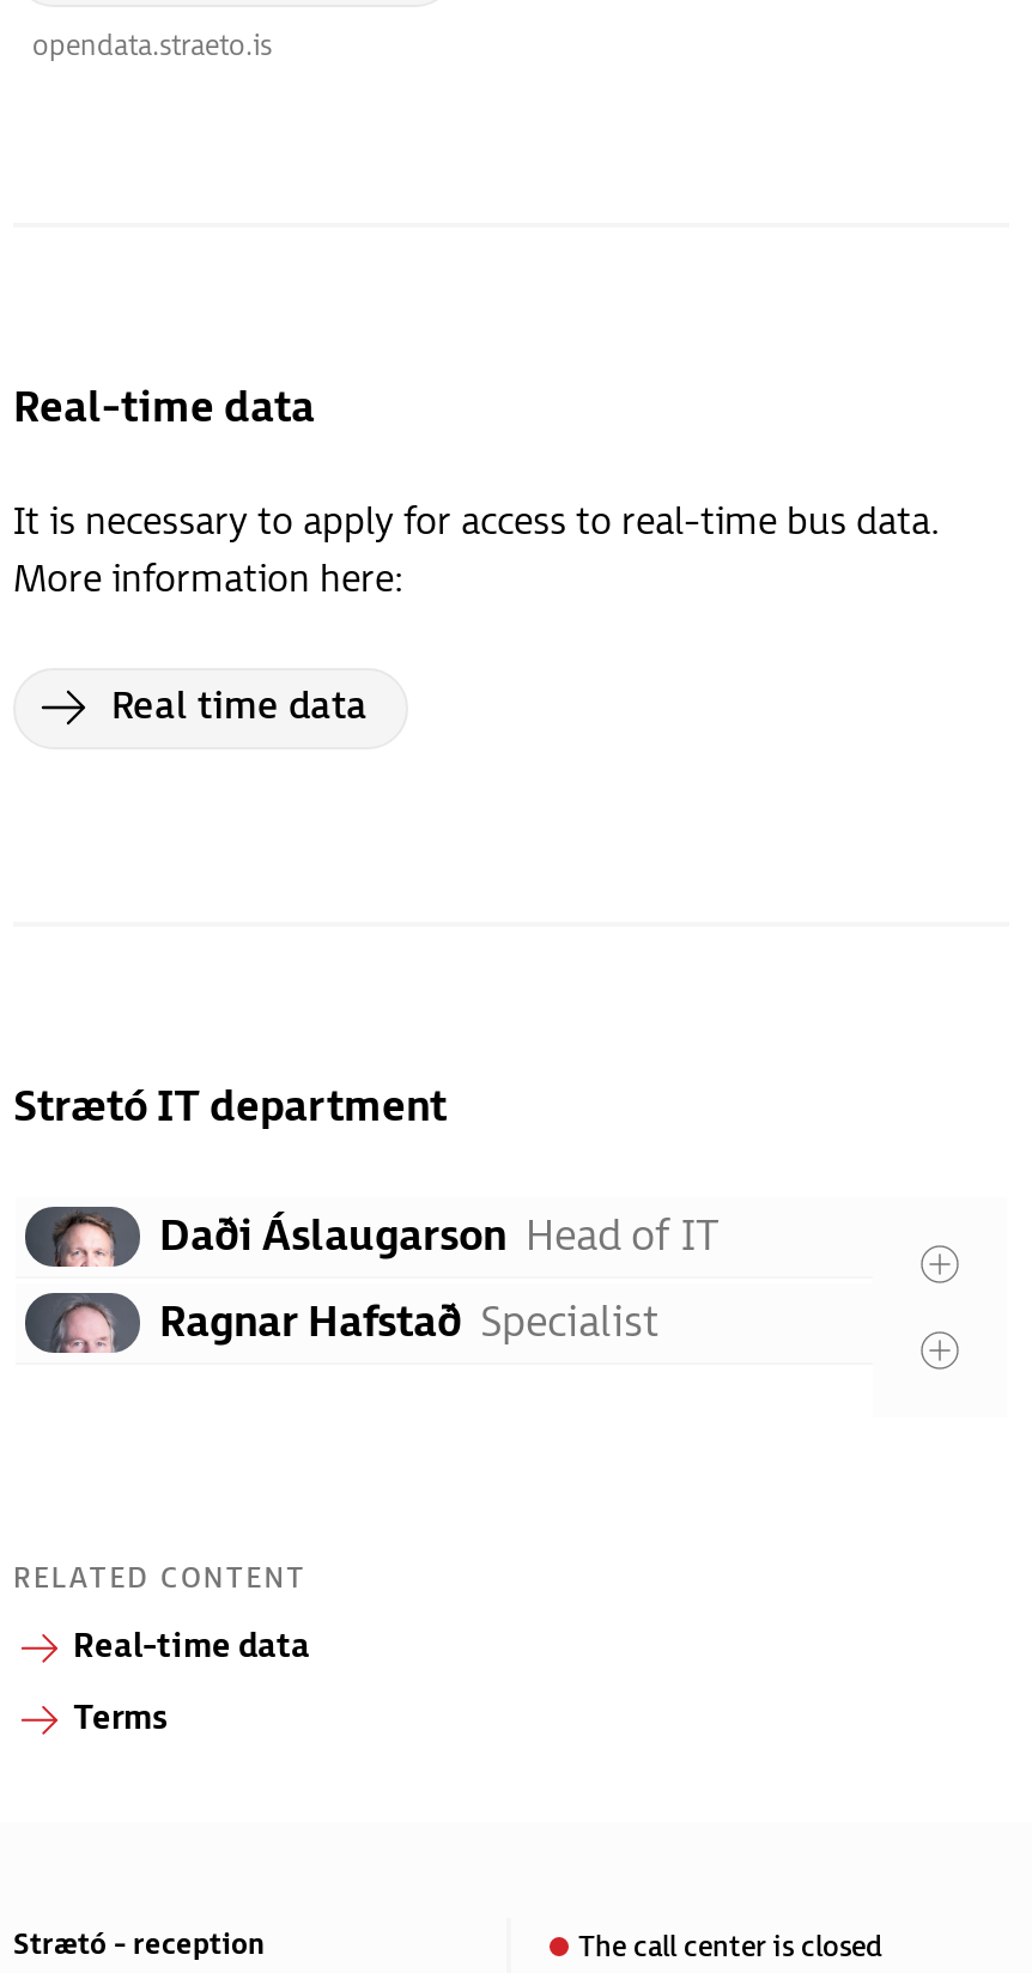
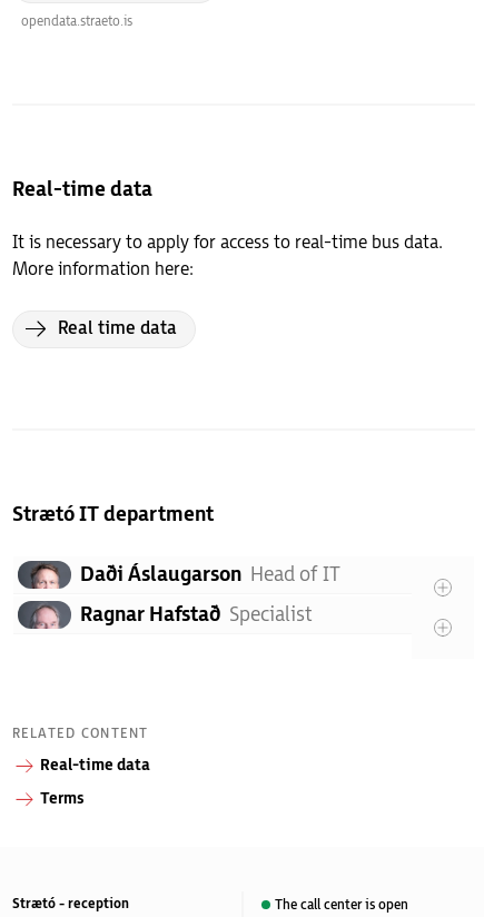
[578,1930,882,1966] The call center is closed -> [275,897,408,914] The call center is open

